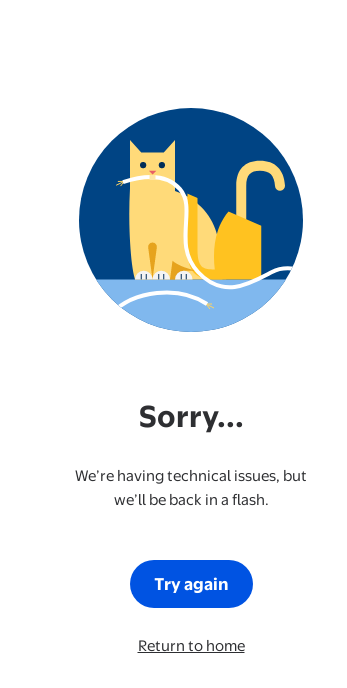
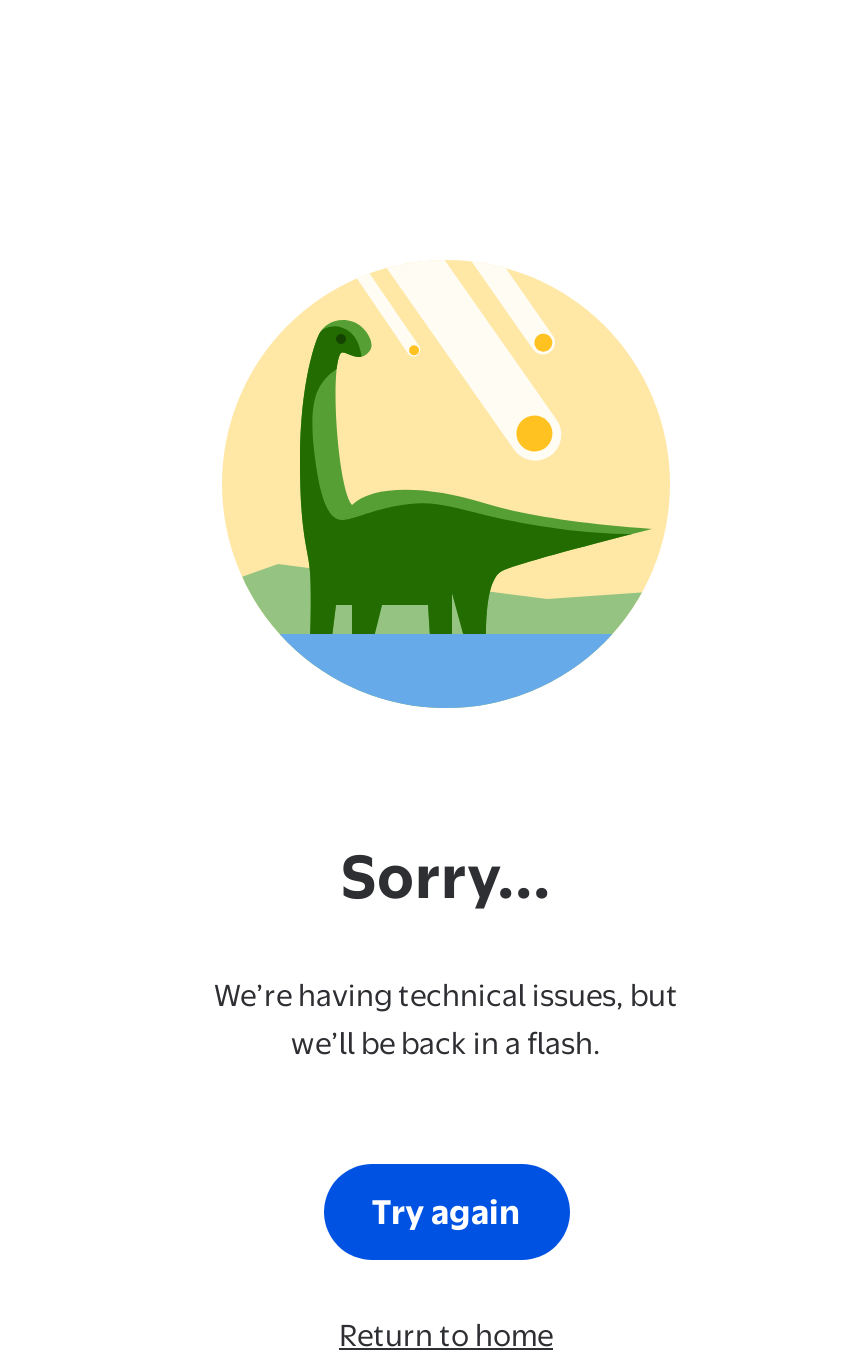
[78,107,304,310] [image] -> [222,260,670,662] [image]

